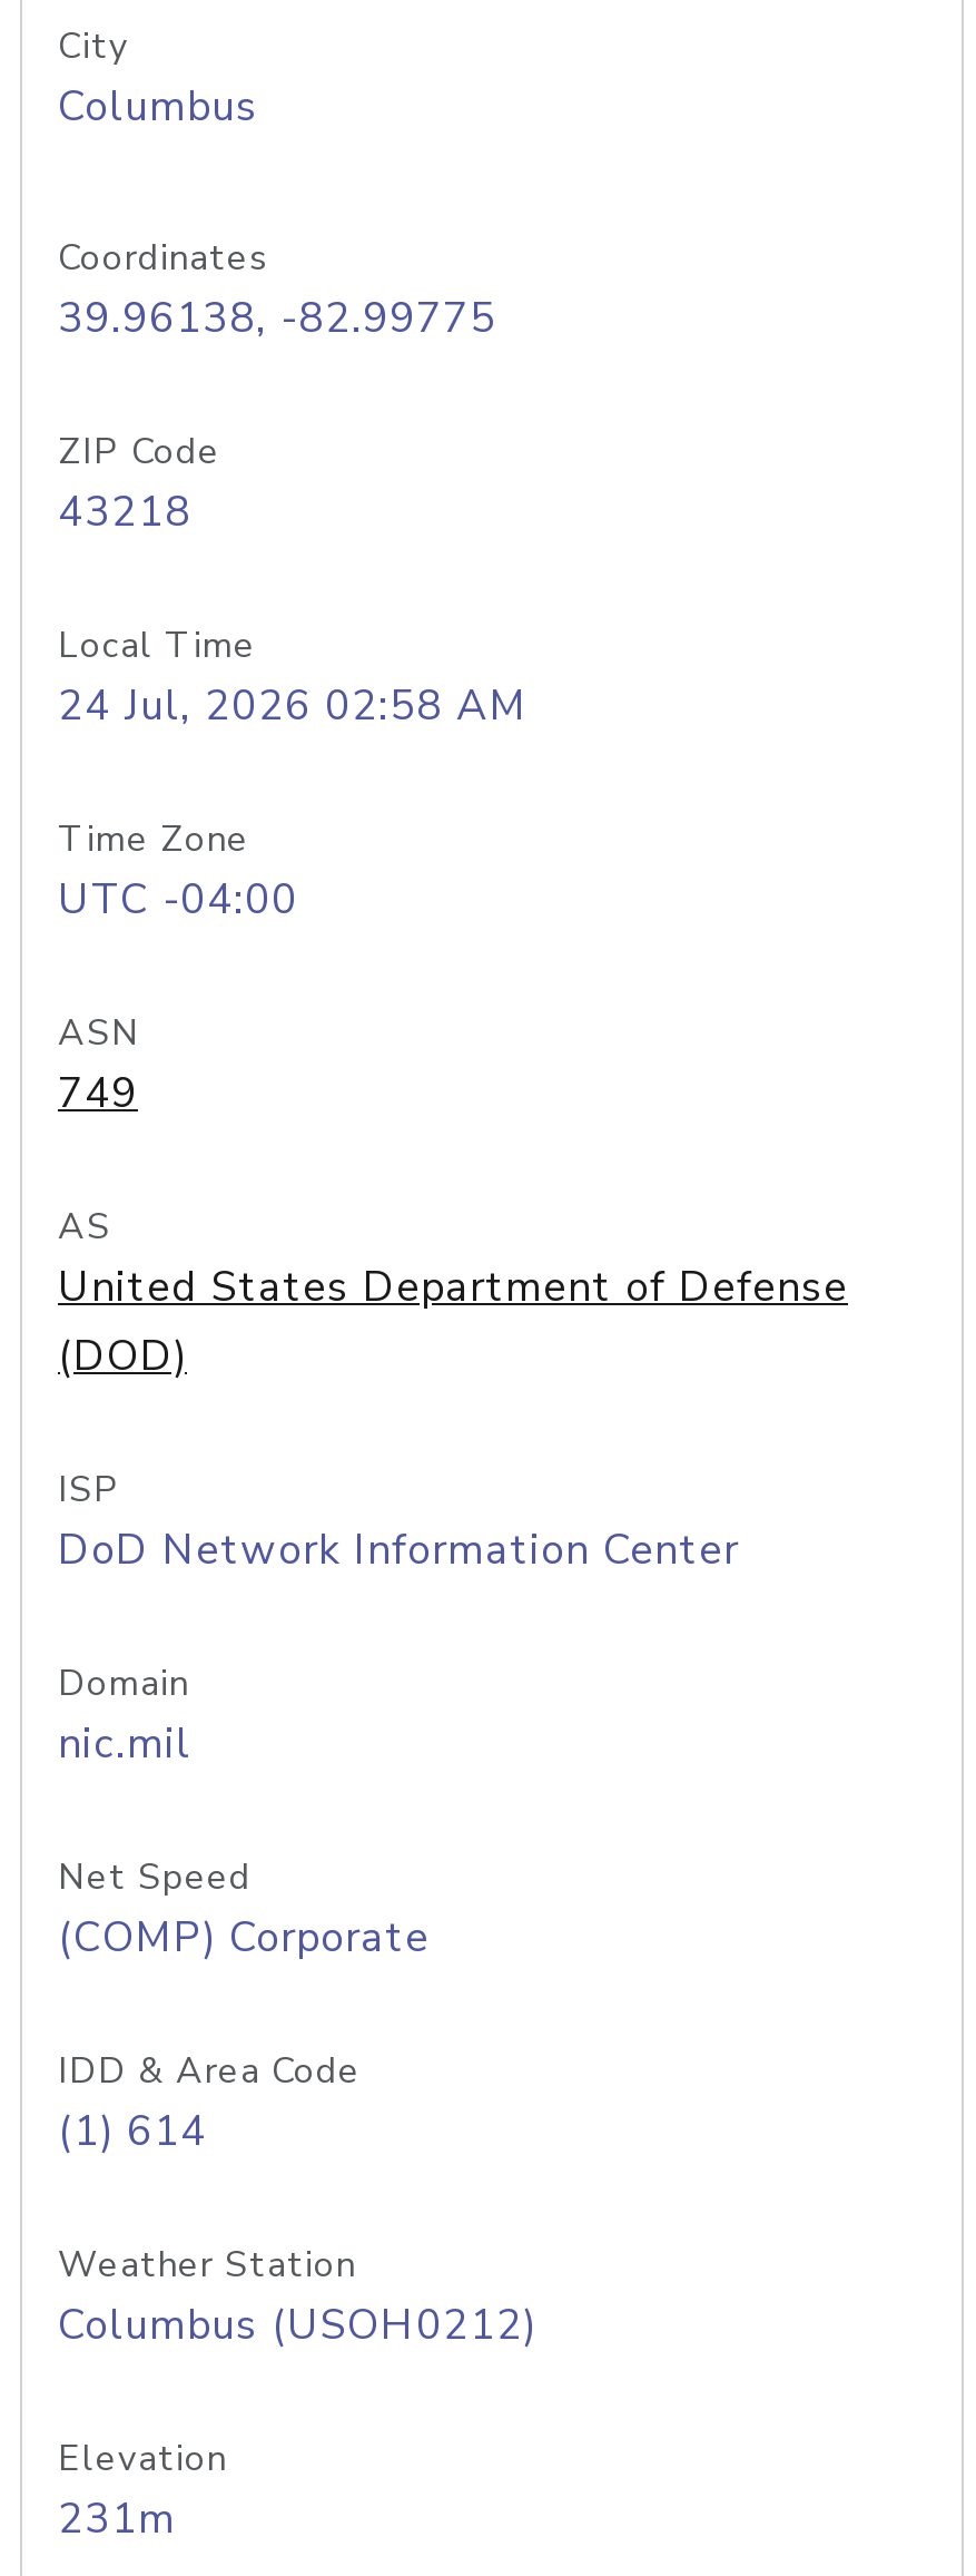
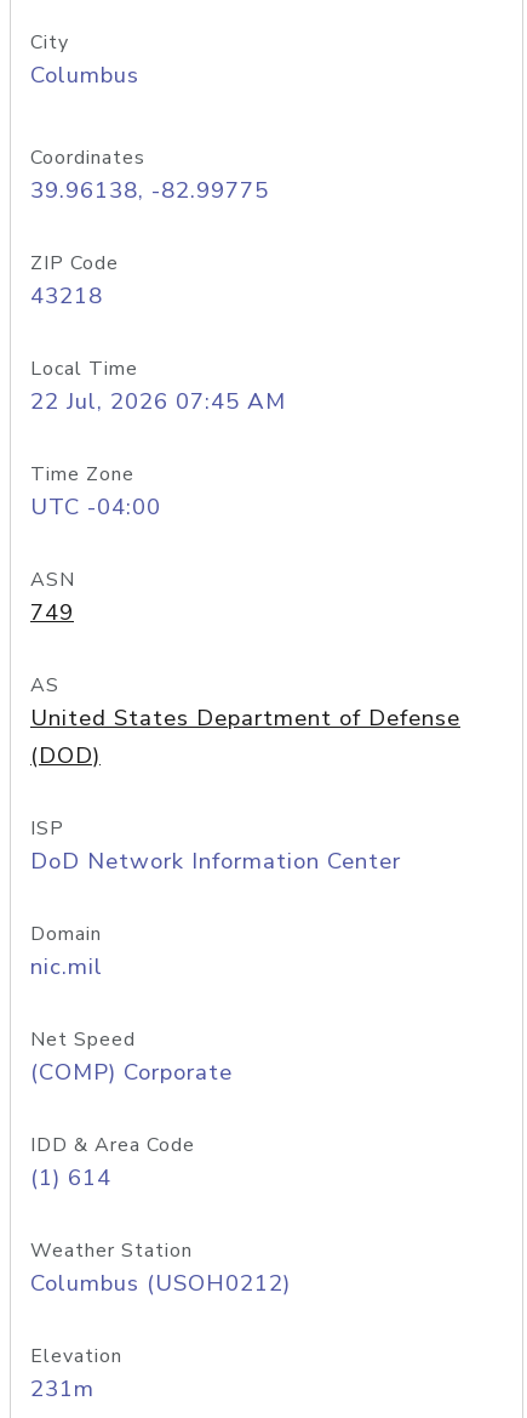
[58,677,528,735] 24 Jul, 2026 02:58 AM -> [30,386,286,417] 22 Jul, 2026 07:45 AM

